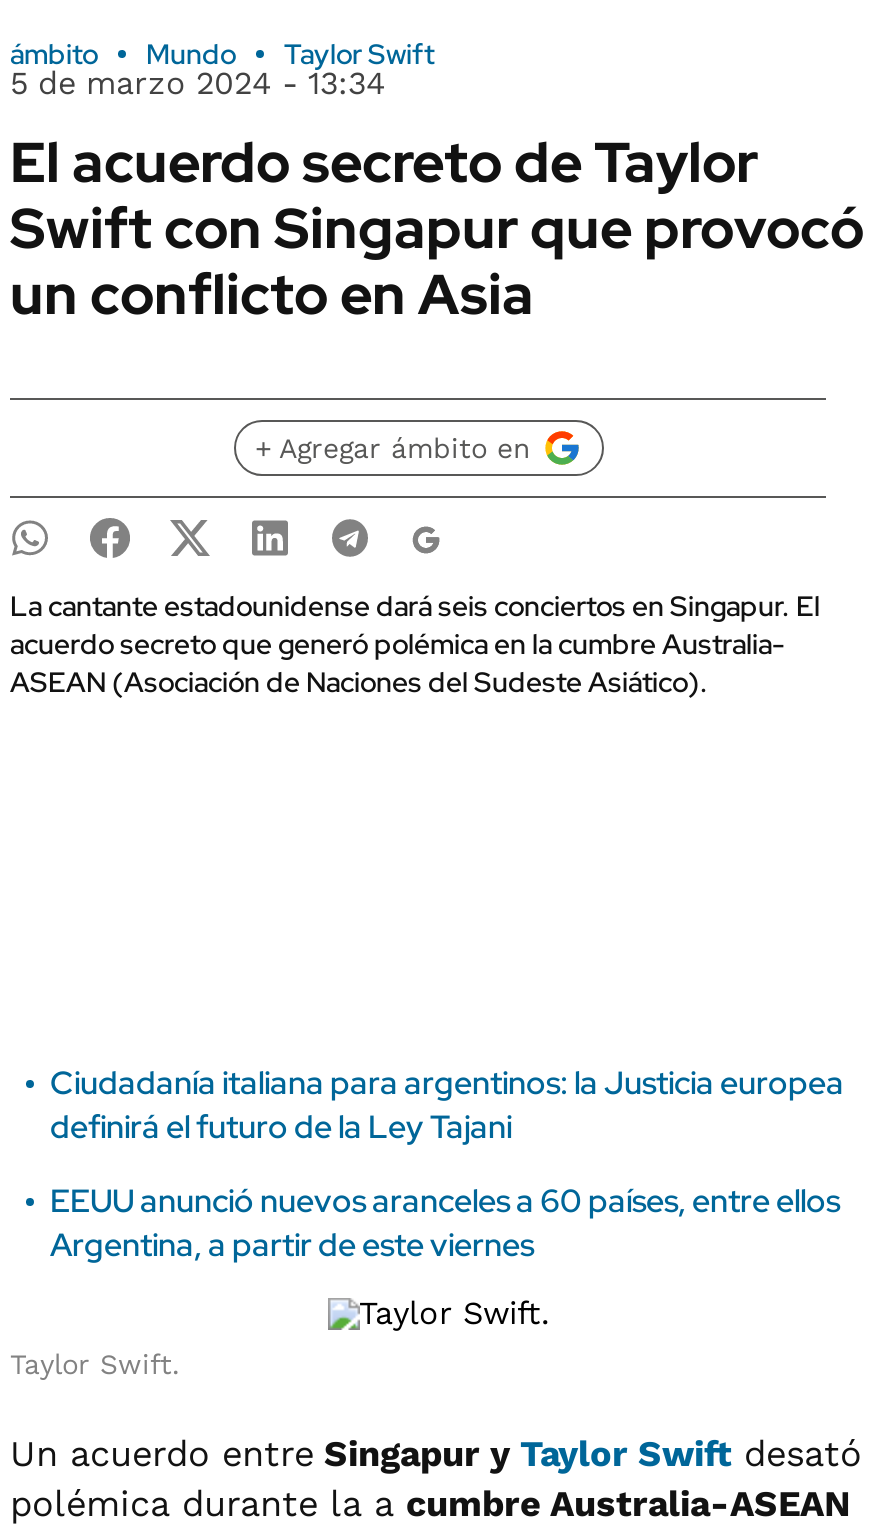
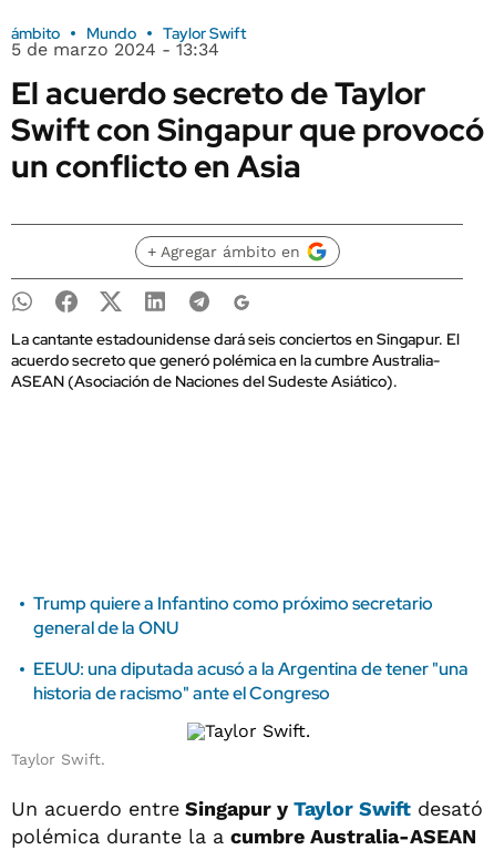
[50,1062,844,1148] Ciudadanía italiana para argentinos: la Justicia europea | definirá el futuro de la Ley Tajani -> [33,592,433,639] Trump quiere a Infantino como próximo secretario | general de la ONU
[50,1180,840,1266] EEUU anunció nuevos aranceles a 60 países, entre ellos | Argentina, a partir de este viernes -> [33,657,469,705] EEUU: una diputada acusó a la Argentina de tener "una | historia de racismo" ante el Congreso

